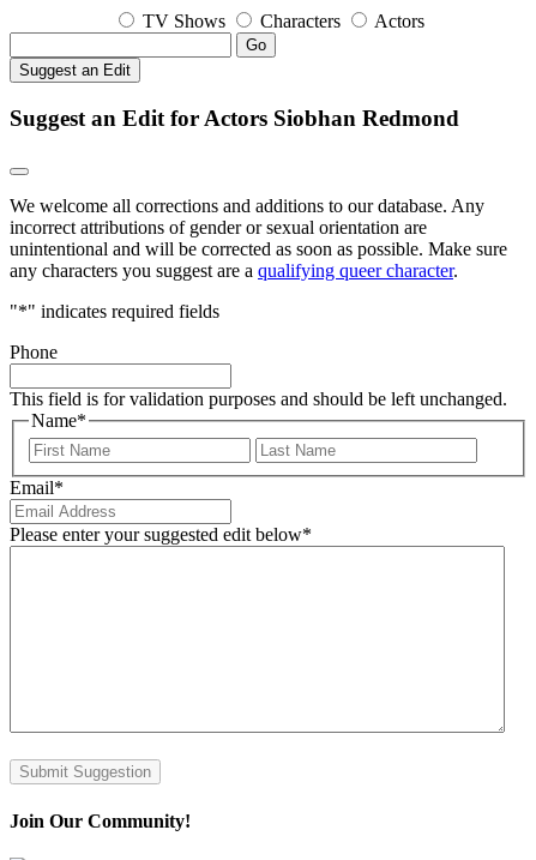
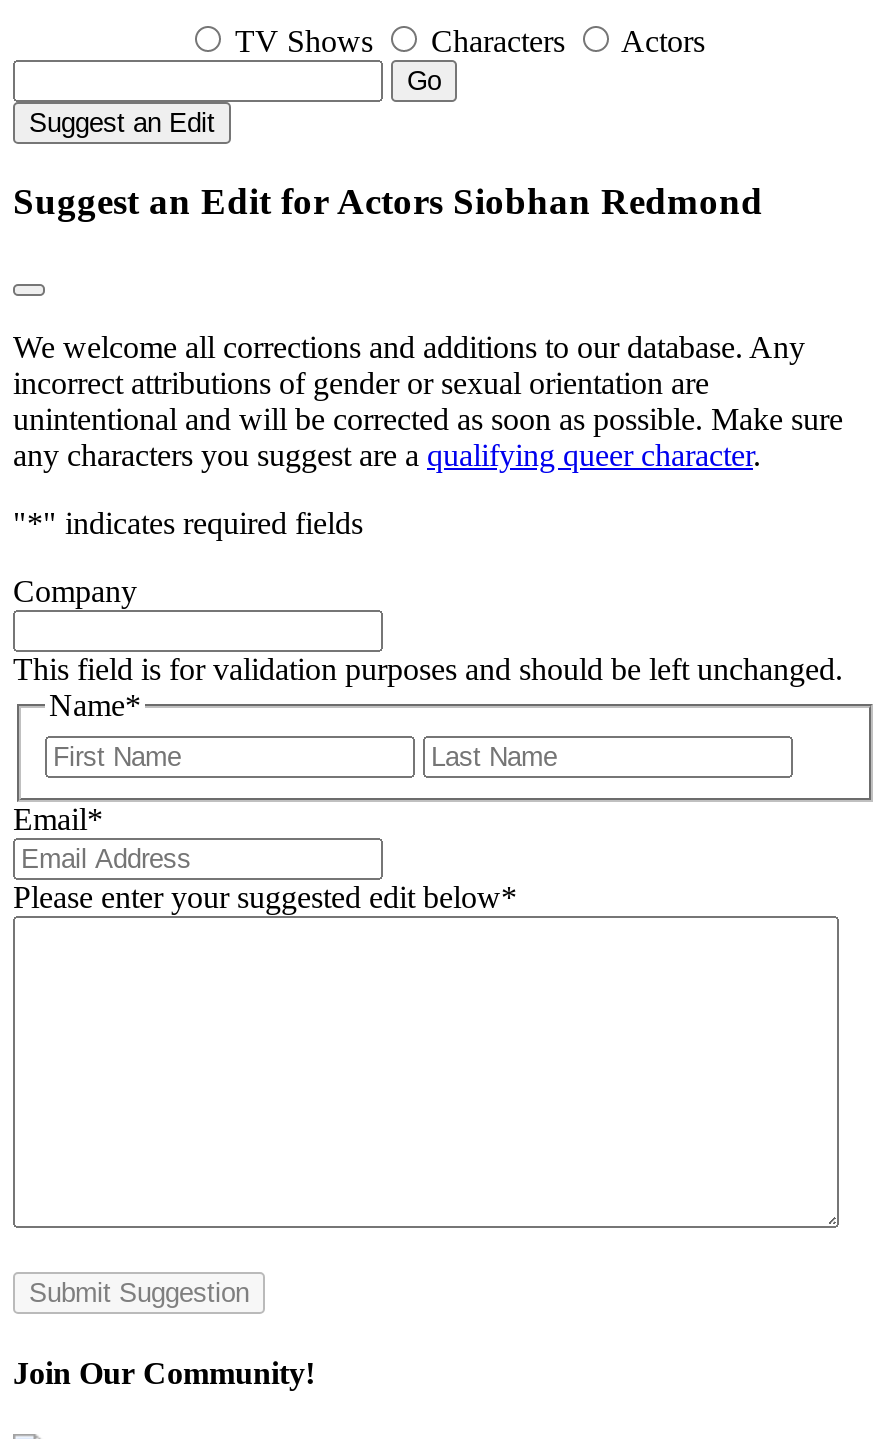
[10,341,58,362] Phone -> [13,574,137,608] Company

